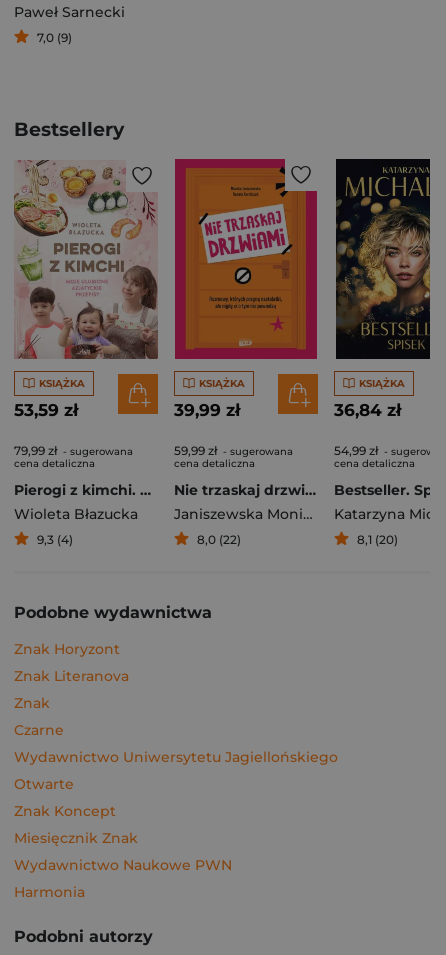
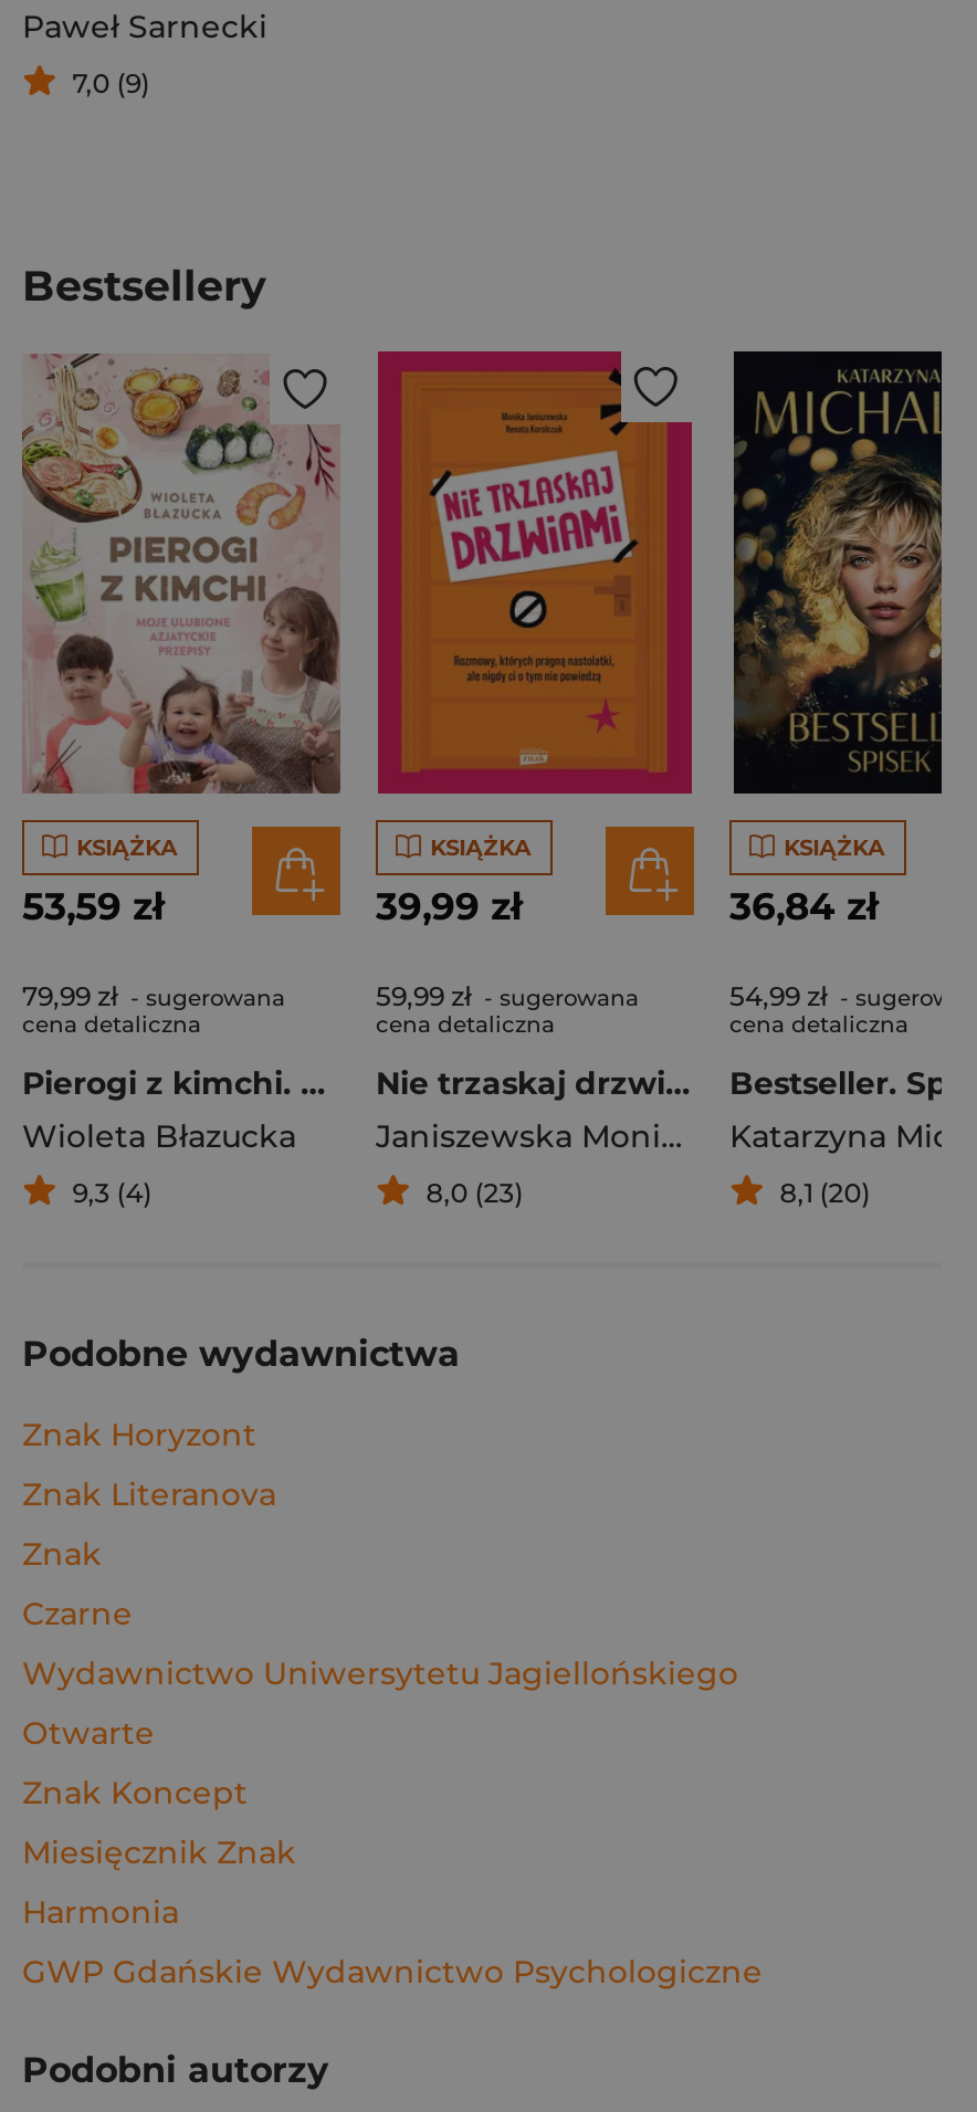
[197,532,241,547] 8,0 (22) -> [426,1176,523,1209] 8,0 (23)
[14,856,232,874] Wydawnictwo Naukowe PWN -> none
moved [14,883,85,901] -> [22,1892,179,1932]: Harmonia
none -> [22,1952,763,1992] GWP Gdańskie Wydawnictwo Psychologiczne

